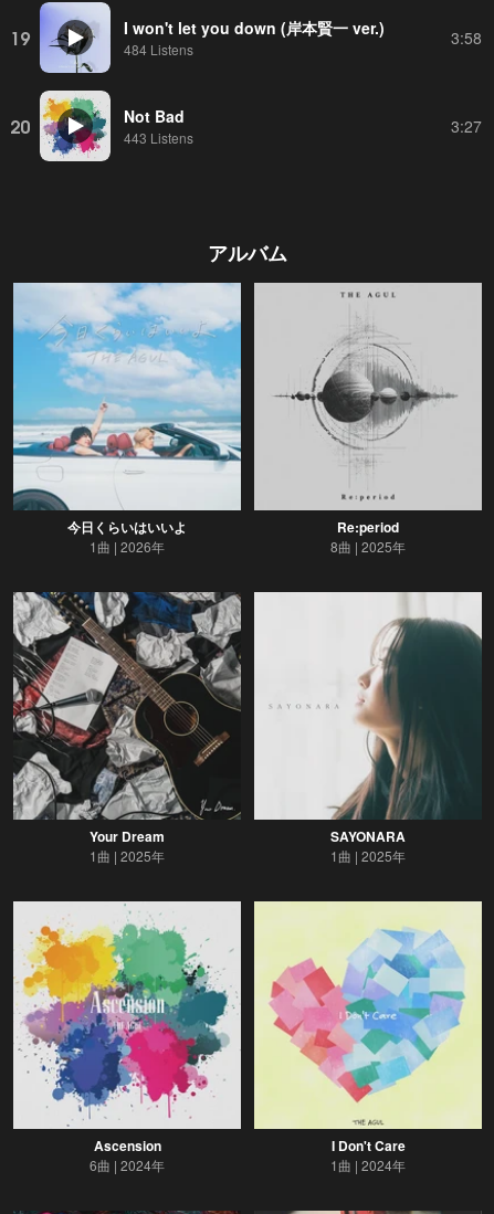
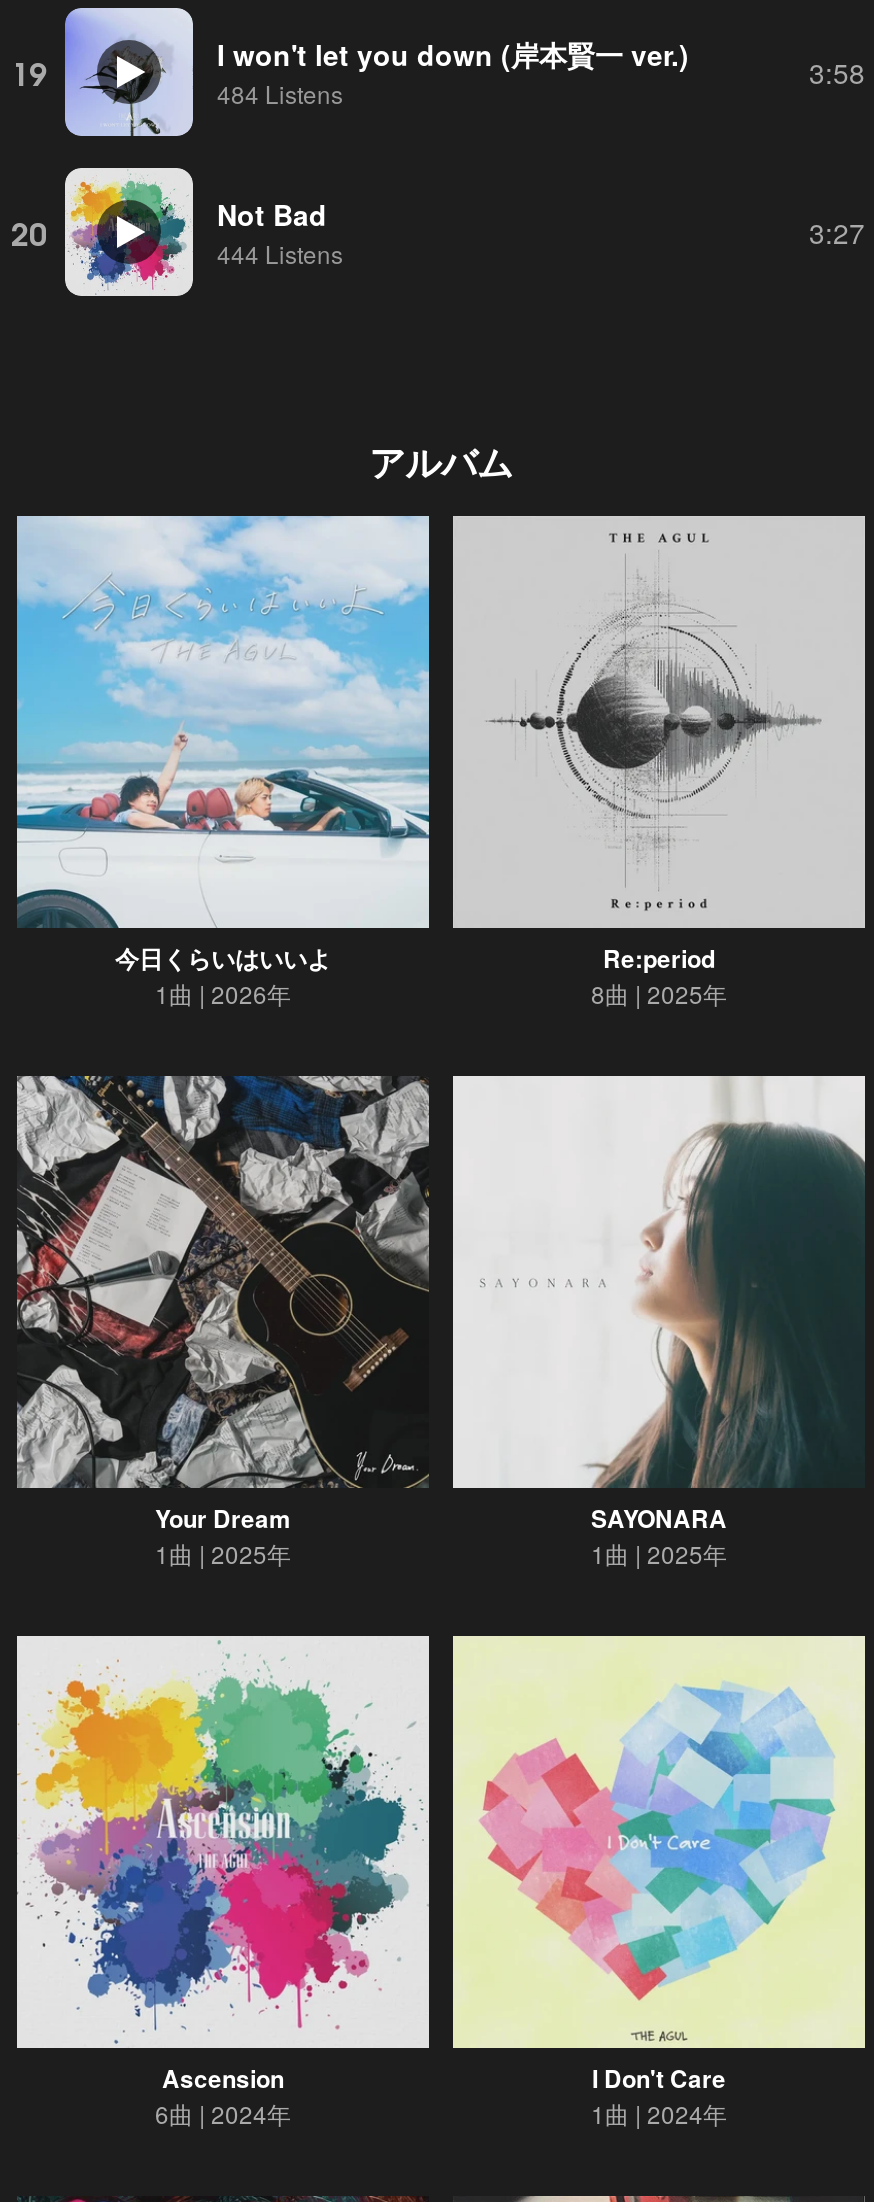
[124,128,193,146] 443 Listens -> [217,235,343,269] 444 Listens

